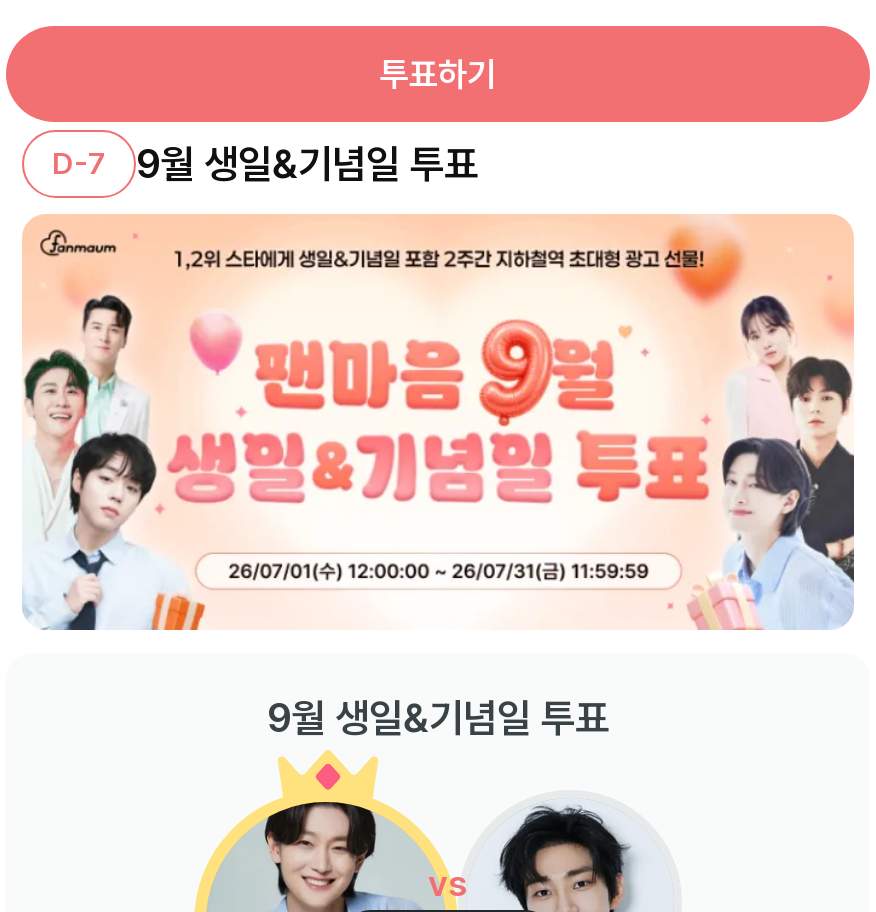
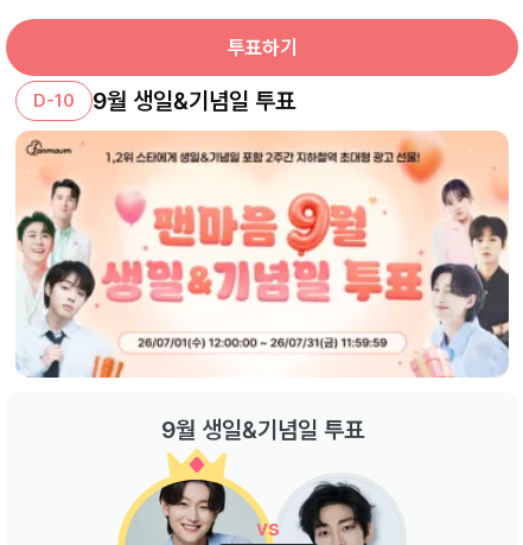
[52,140,478,188] D-7 9월 생일&기념일 투표 -> [33,87,295,115] D-10 9월 생일&기념일 투표

